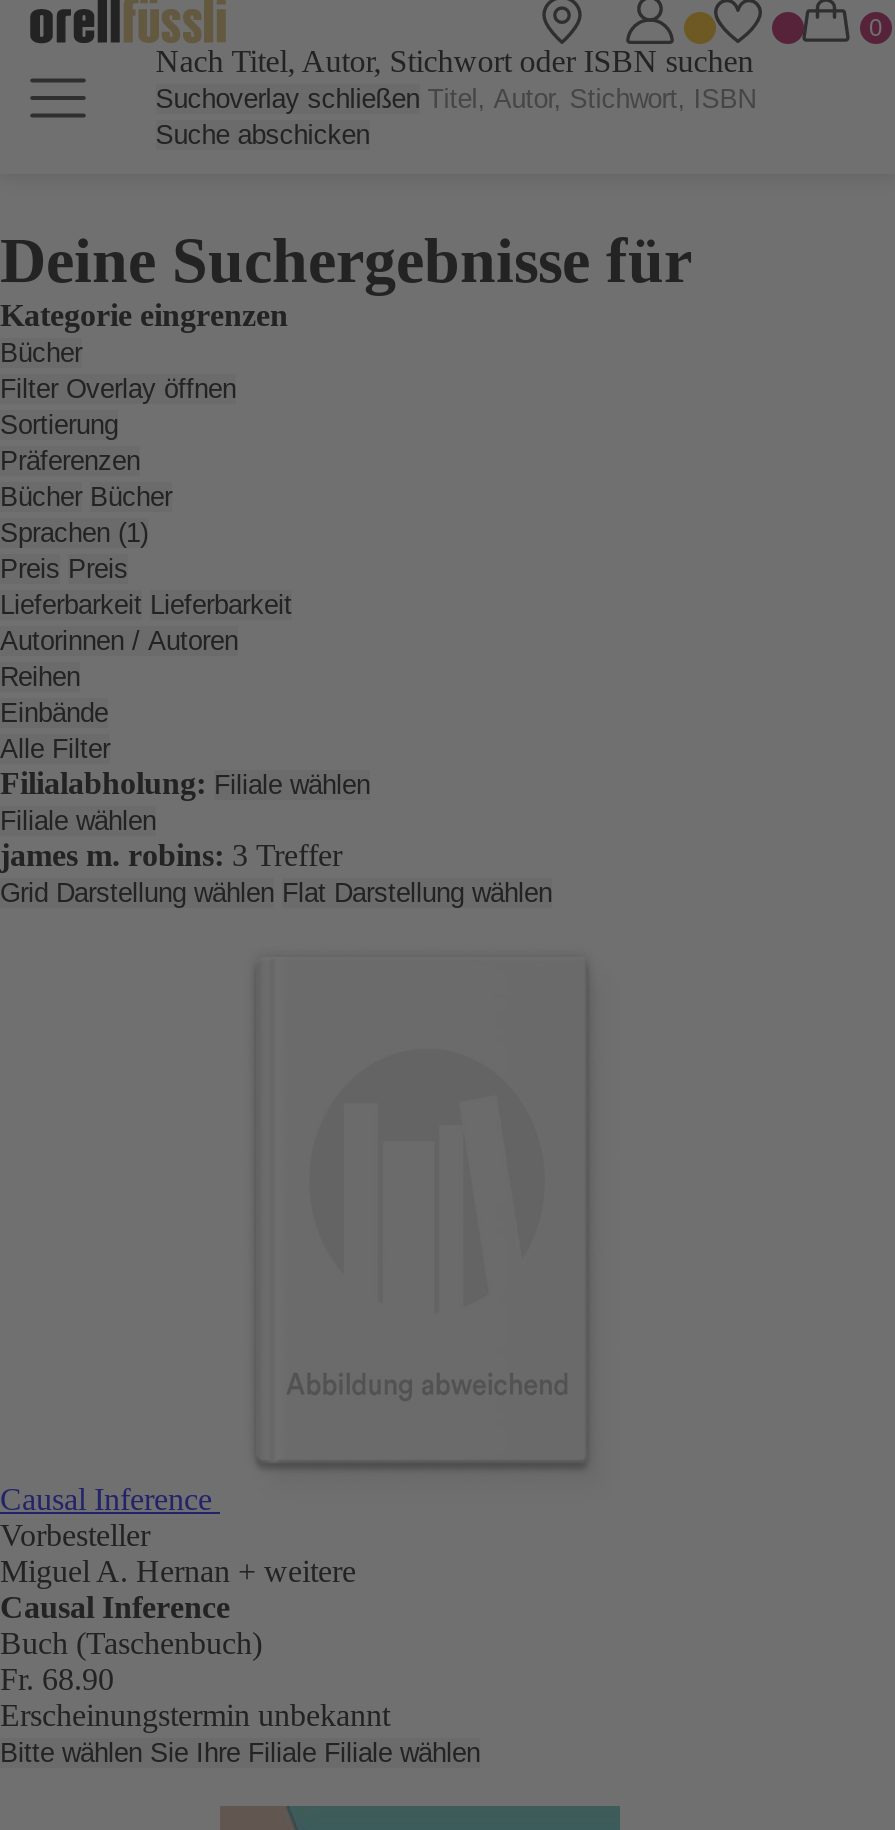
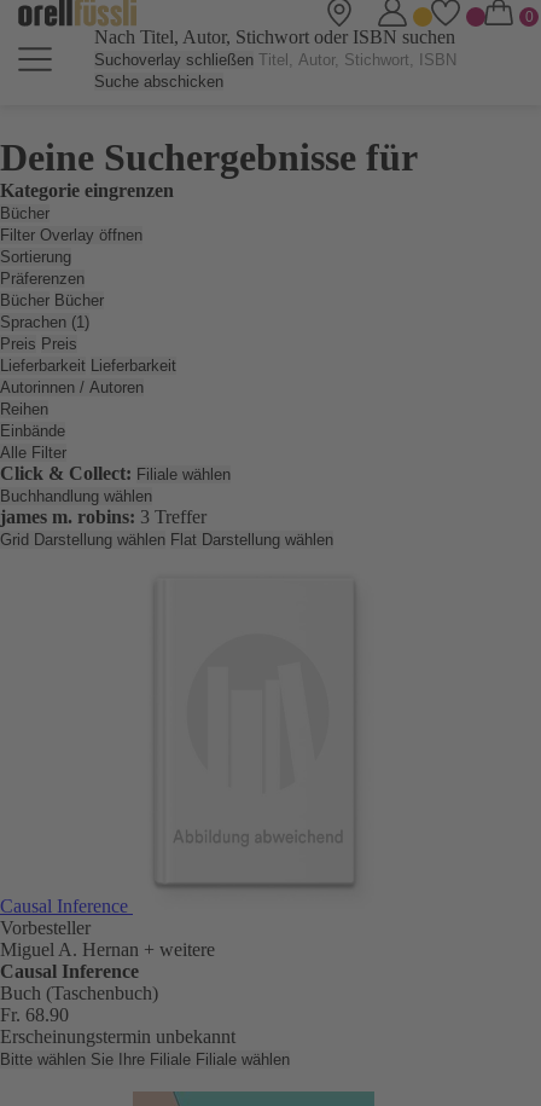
[0,766,370,836] Filialabholung: Filiale wählen | Filiale wählen -> [0,463,231,505] Click & Collect: Filiale wählen | Buchhandlung wählen

